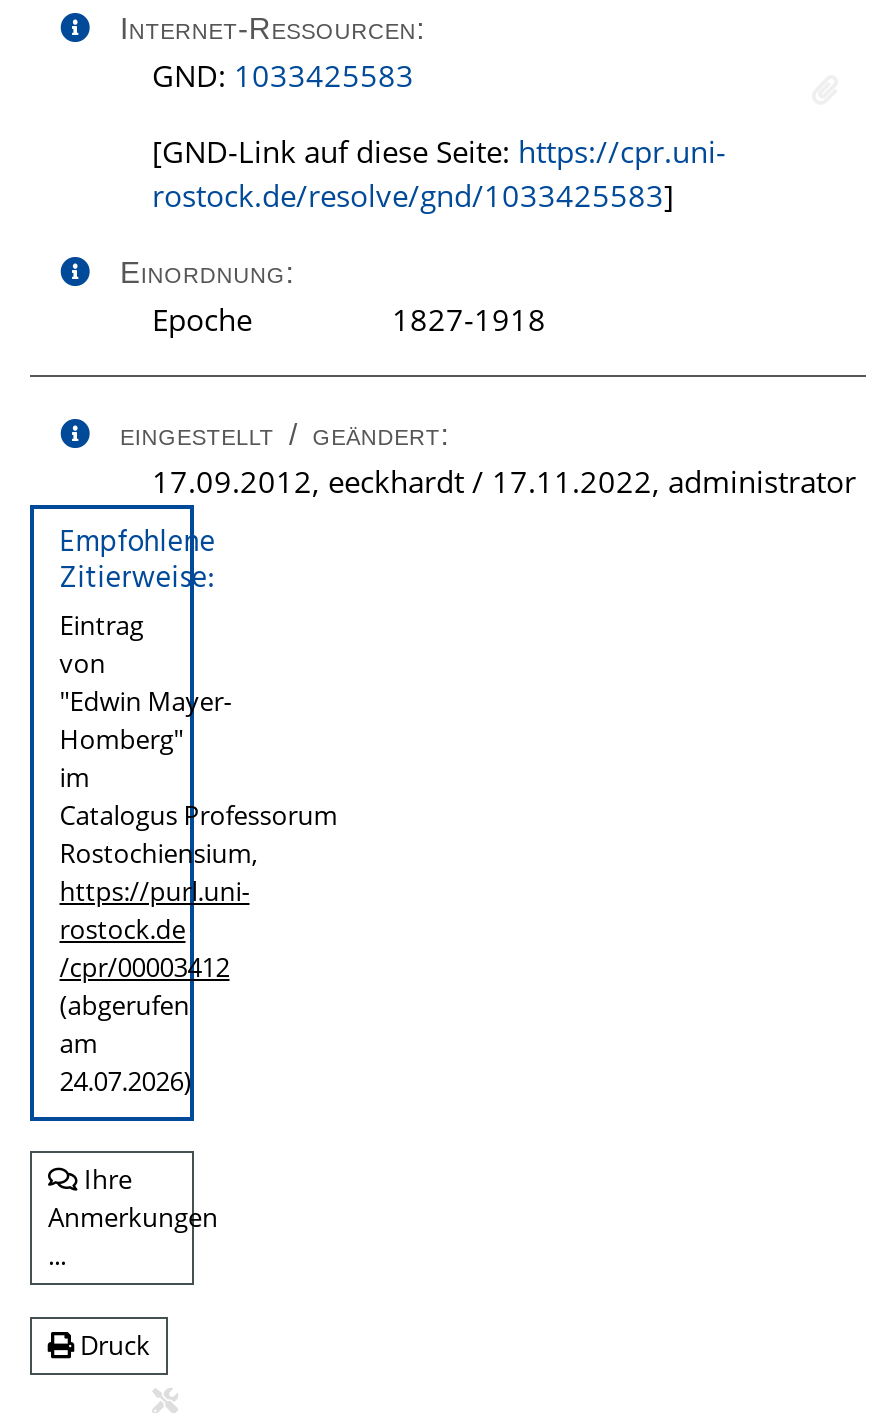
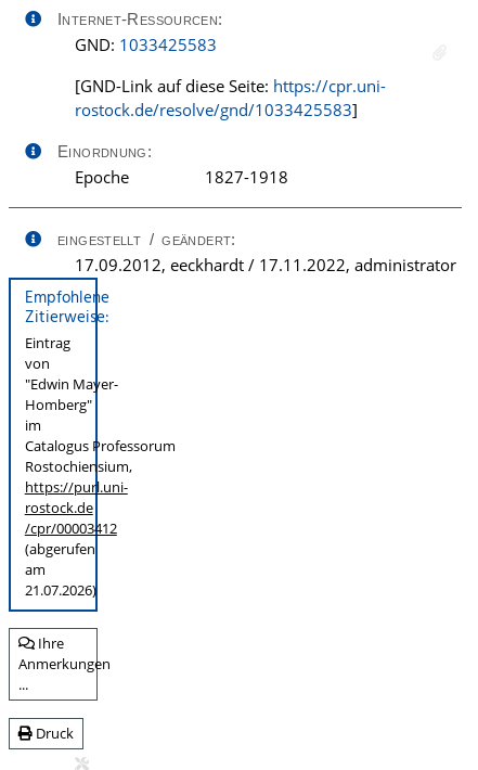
[60,1063,192,1099] 24.07.2026) -> [25,580,96,600] 21.07.2026)

